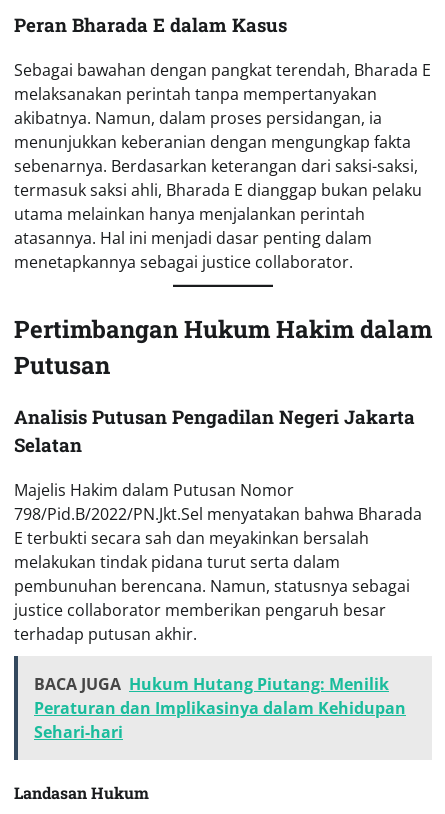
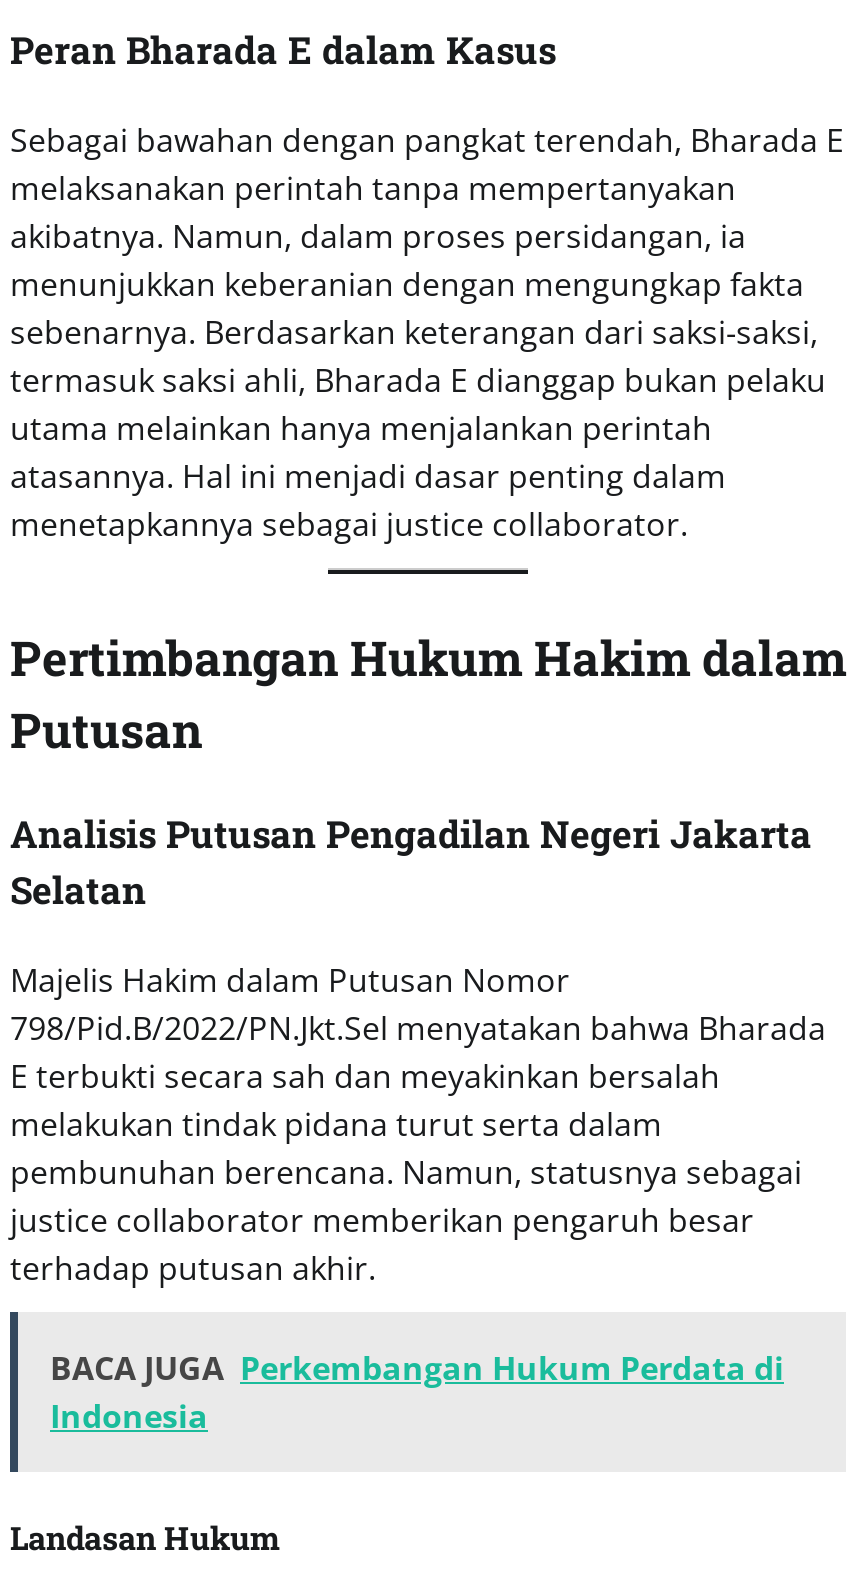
[34,672,406,742] BACA JUGA Hukum Hutang Piutang: Menilik | Peraturan dan Implikasinya dalam Kehidupan | Sehari-hari -> [50,1345,784,1437] BACA JUGA Perkembangan Hukum Perdata di | Indonesia

